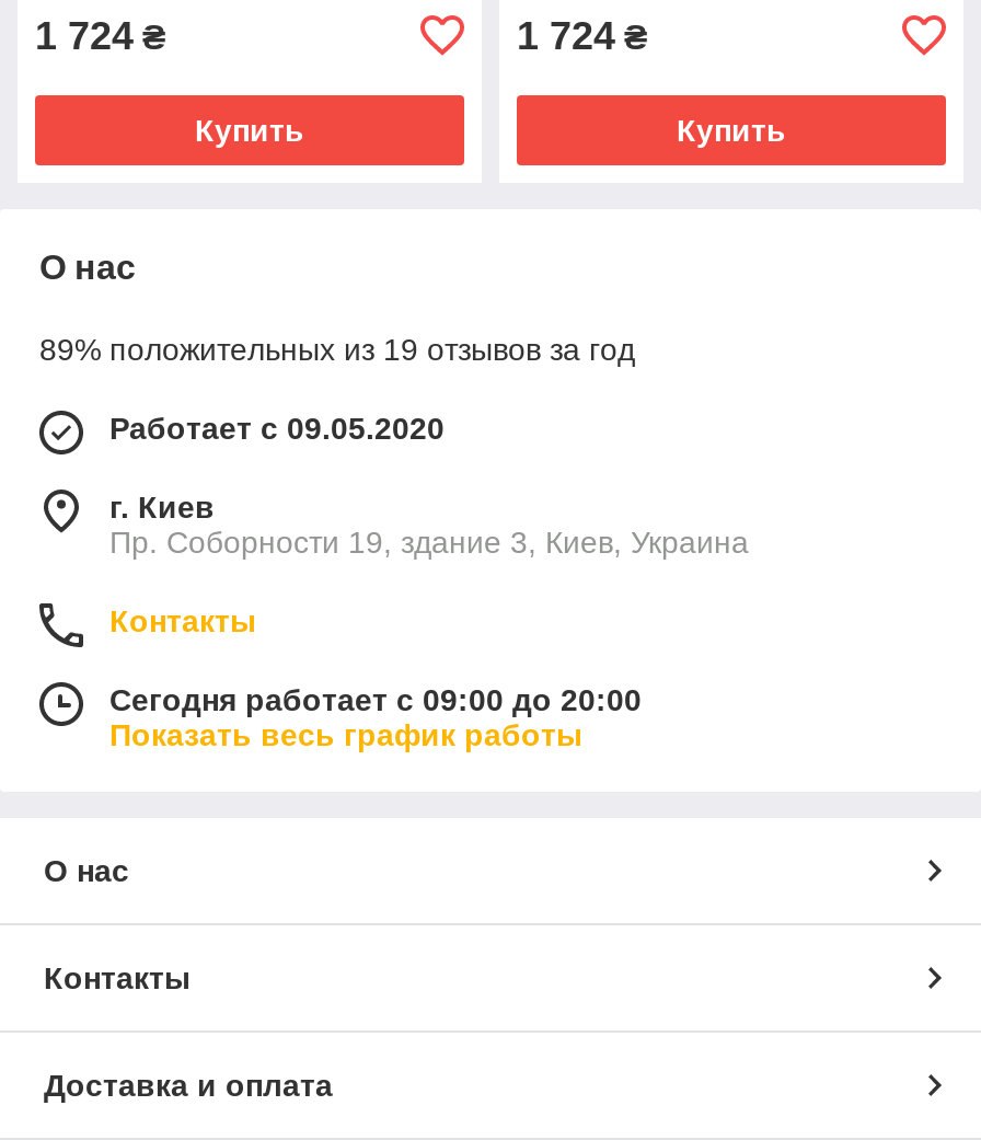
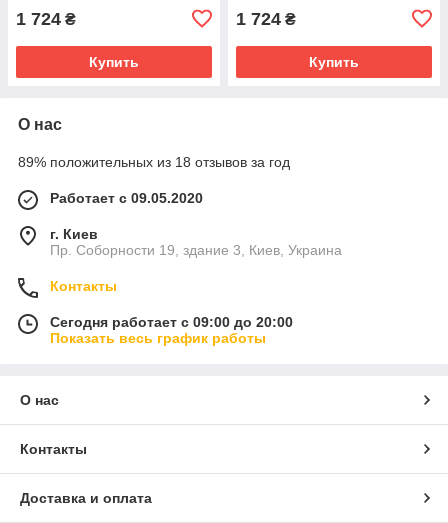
[39,331,635,366] 89% положительных из 19 отзывов за год -> [18,154,290,170] 89% положительных из 18 отзывов за год

